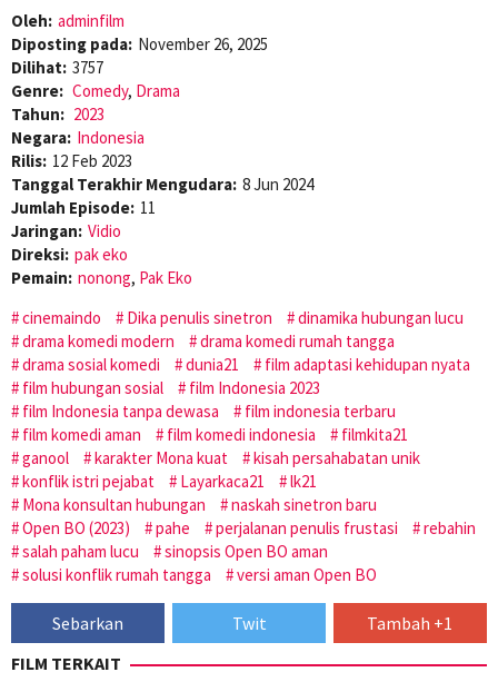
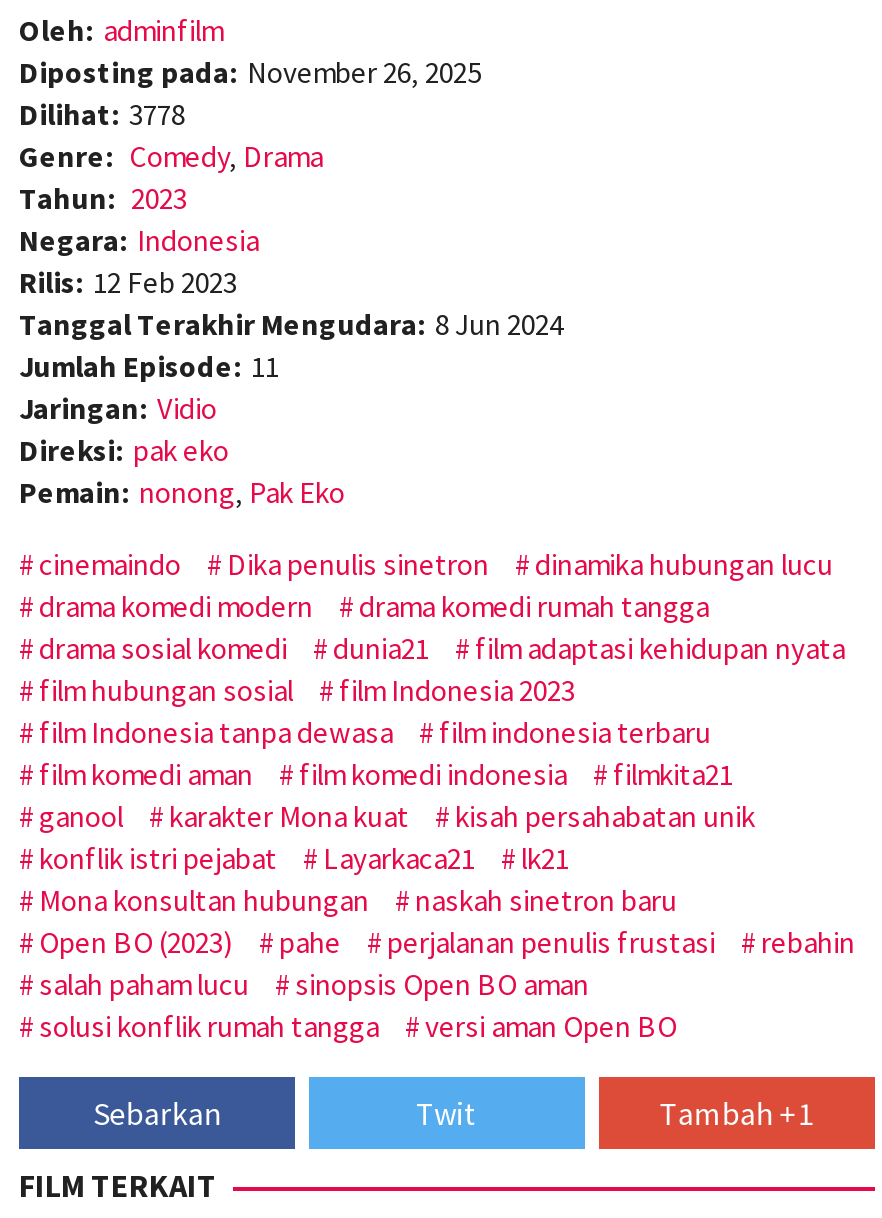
[11,57,103,78] Dilihat: 3757 -> [19,96,185,134] Dilihat: 3778

